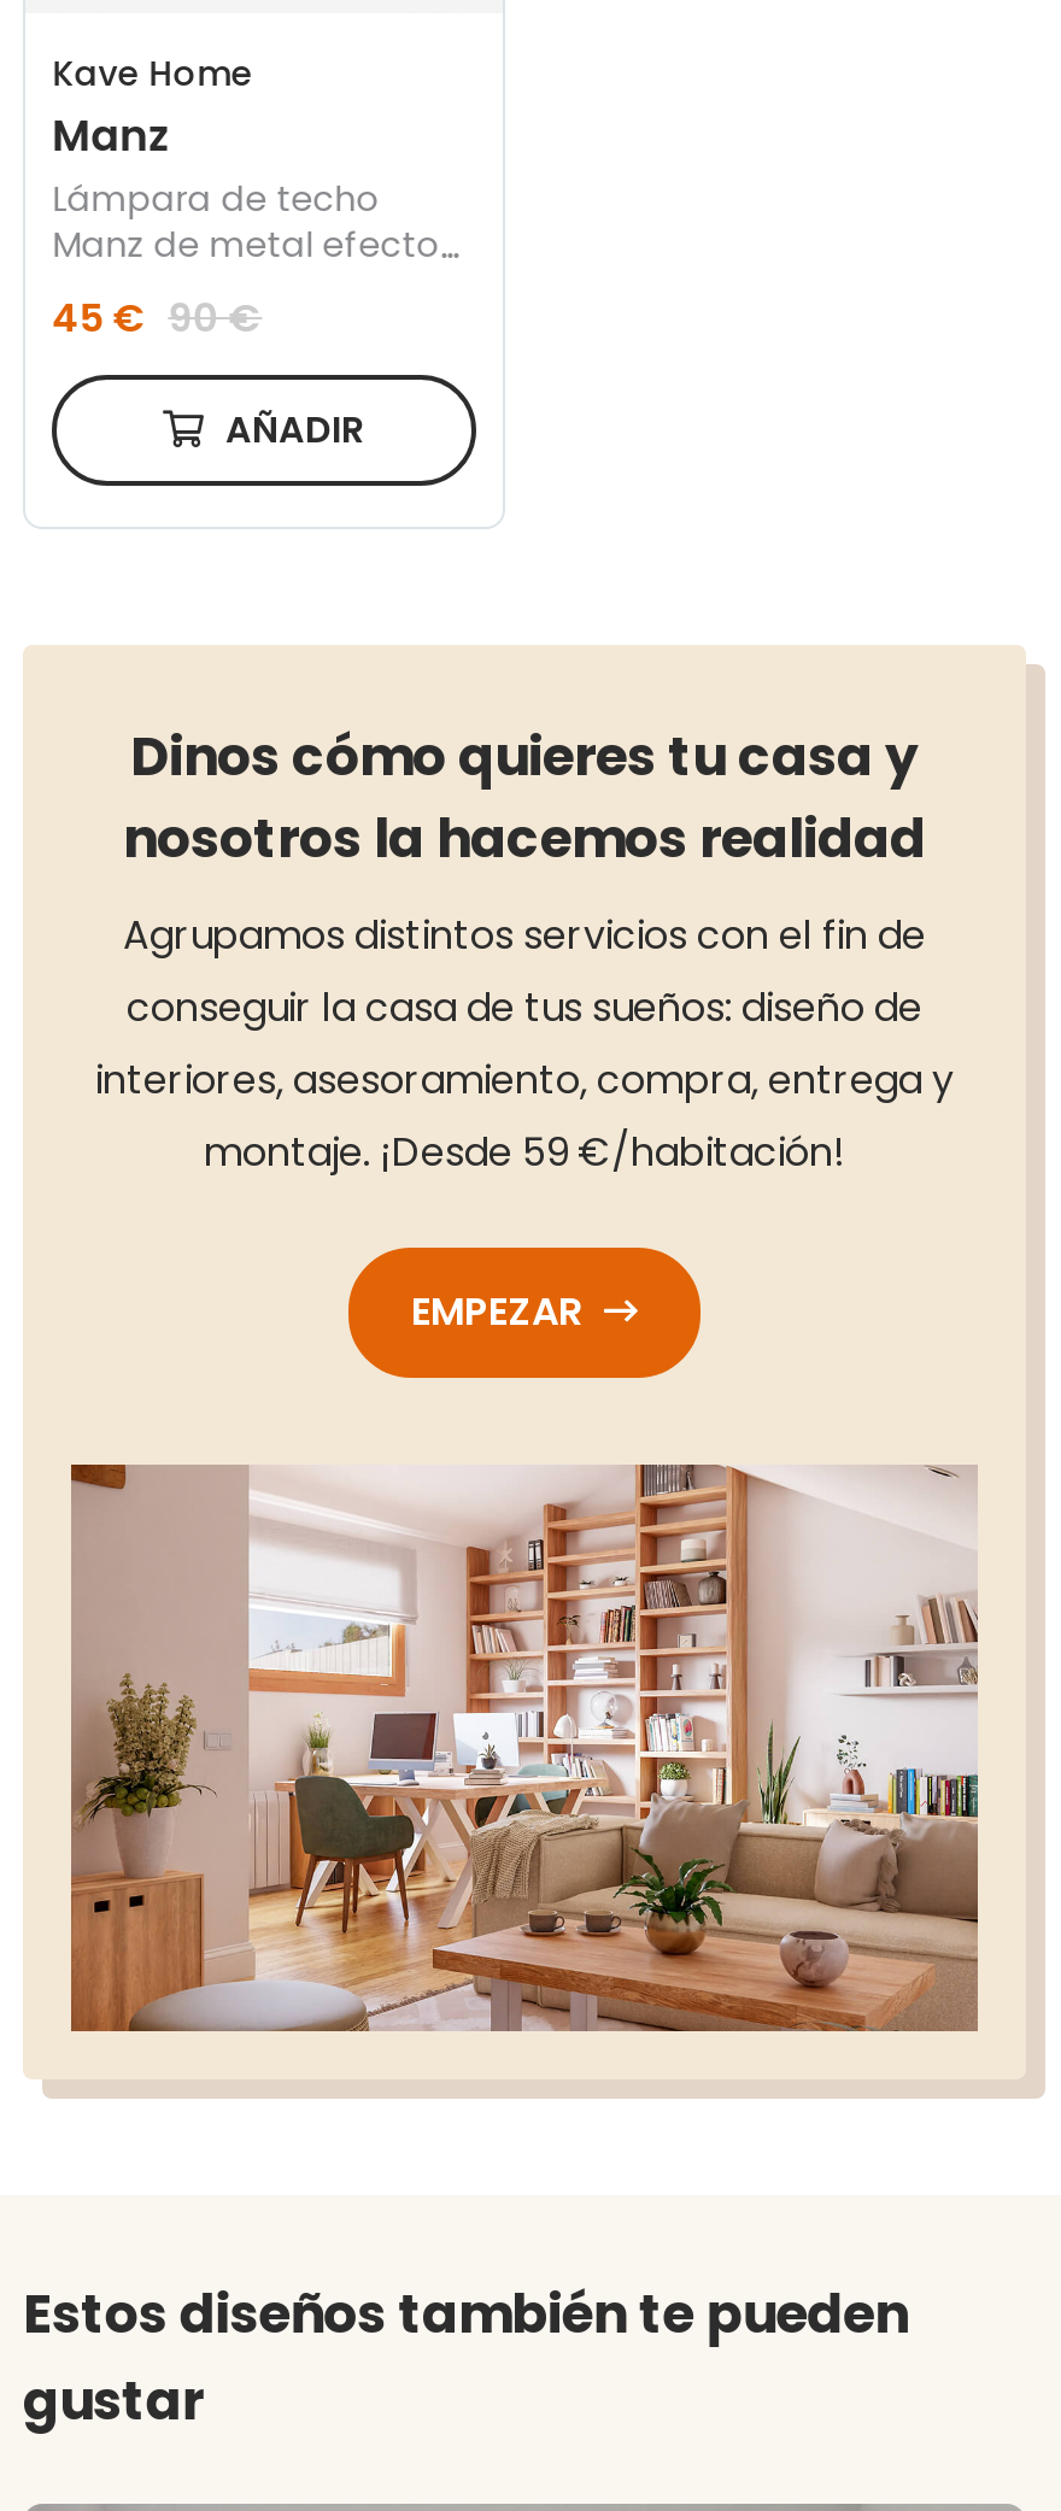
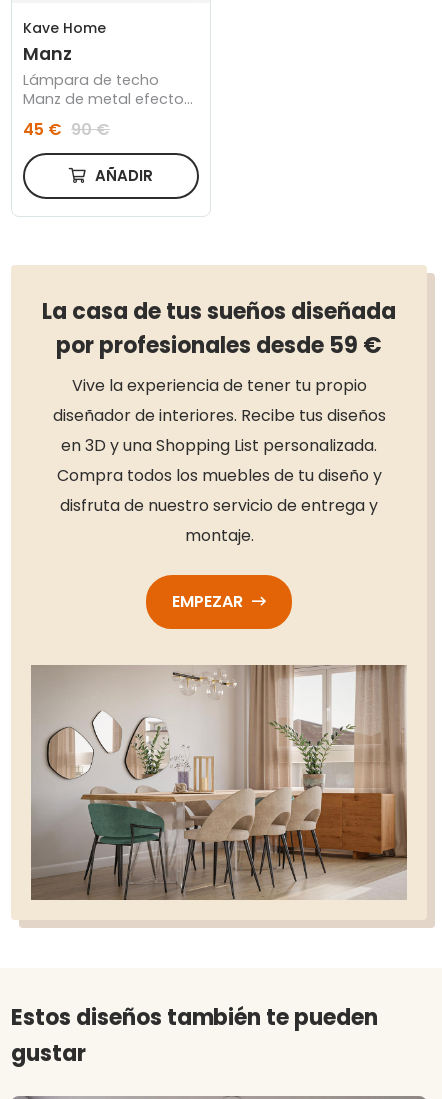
[95,719,954,1179] Dinos cómo quieres tu casa y | nosotros la hacemos realidad | Agrupamos distintos servicios con el fin de | conseguir la casa de tus sueños: diseño de | interiores, asesoramiento, compra, entrega y | montaje. ¡Desde 59 €/habitación! -> [42,296,396,547] La casa de tus sueños diseñada | por profesionales desde 59 € | Vive la experiencia de tener tu propio | diseñador de interiores. Recibe tus diseños | en 3D y una Shopping List personalizada. | Compra todos los muebles de tu diseño y | disfruta de nuestro servicio de entrega y | montaje.
[71,1465,980,2034] [image] -> [31,664,407,900] [image]

